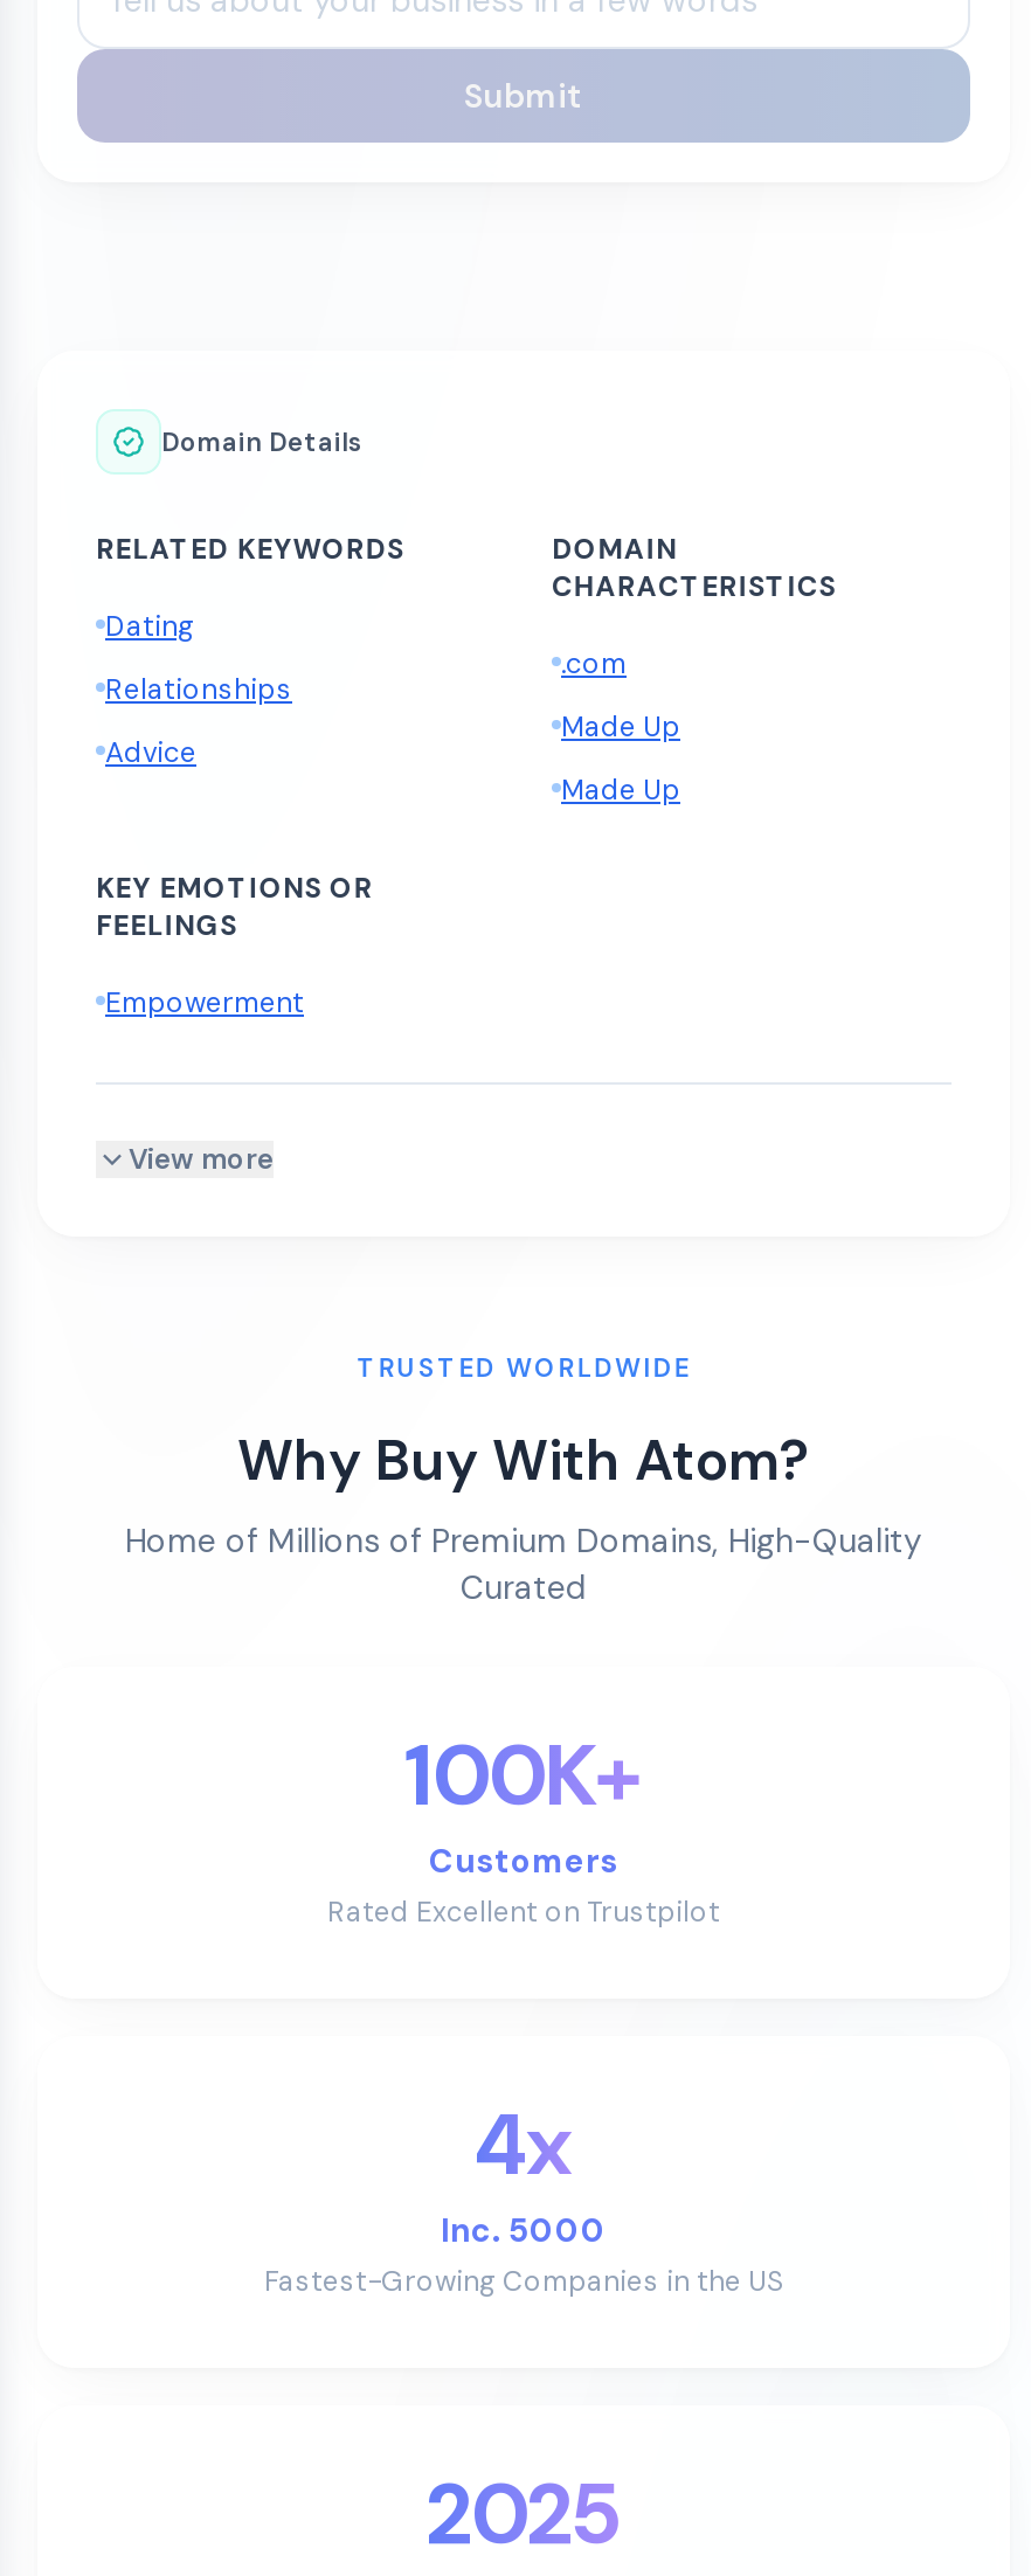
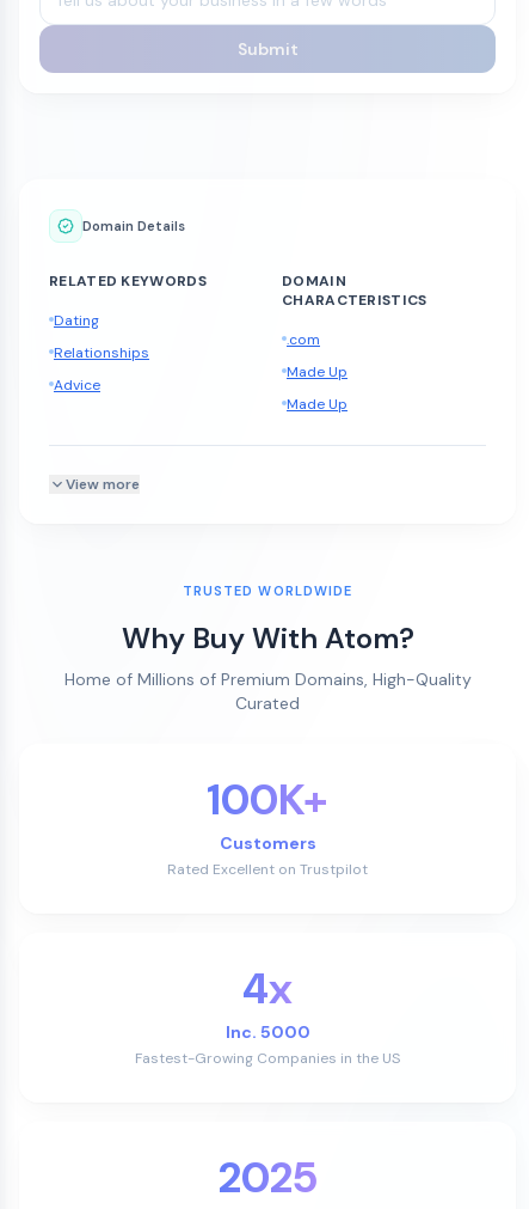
[96,869,373,1021] KEY EMOTIONS OR | FEELINGS | Empowerment -> none

